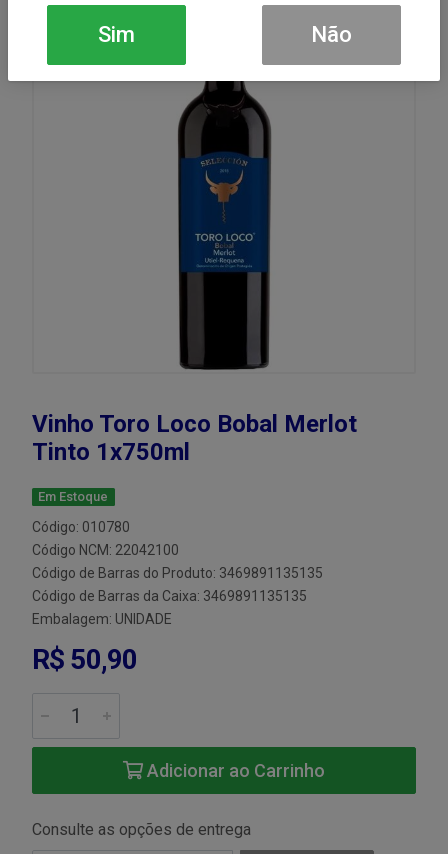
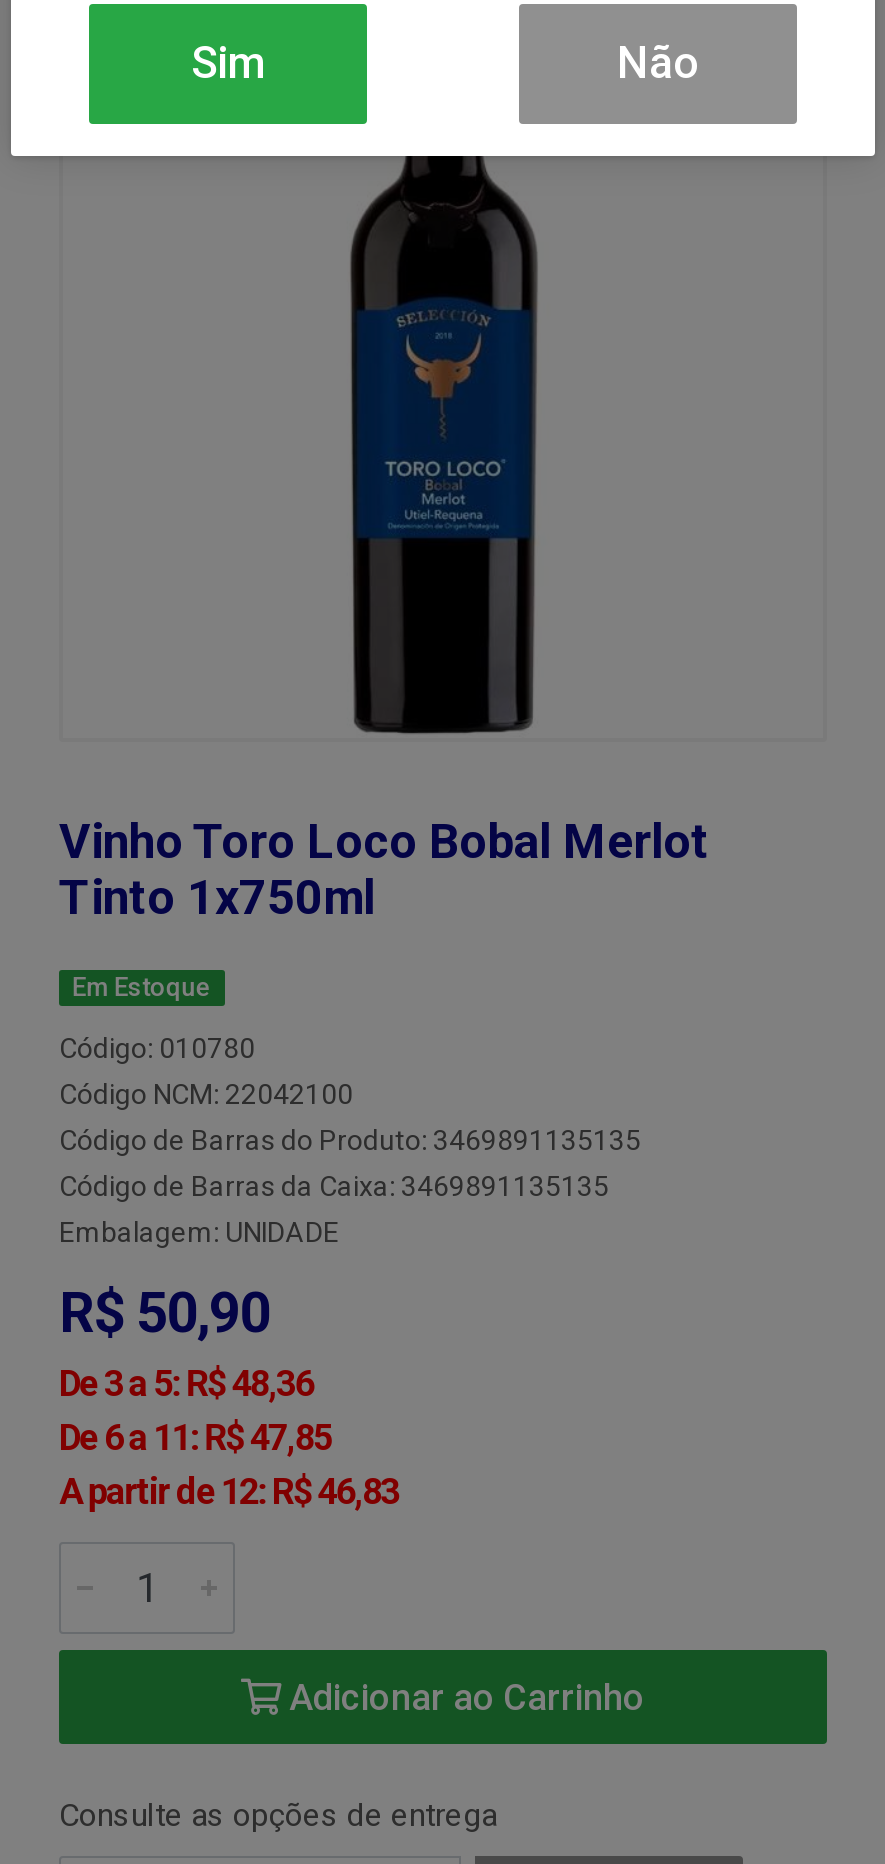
none -> [59,1362,399,1512] De 3 a 5: R$ 48,36 | De 6 a 11: R$ 47,85 | A partir de 12: R$ 46,83

